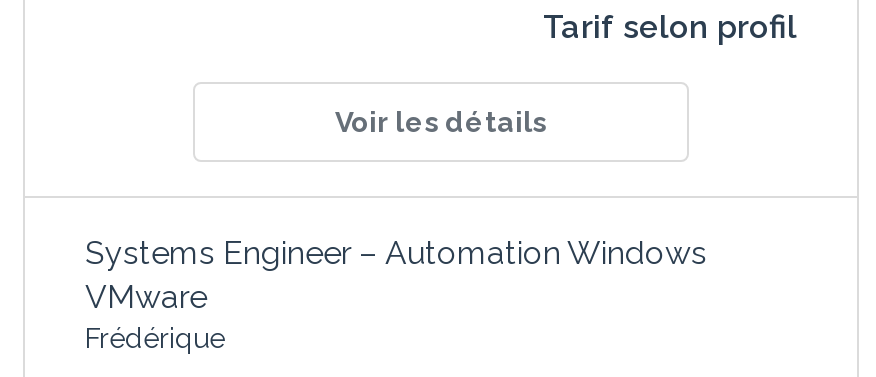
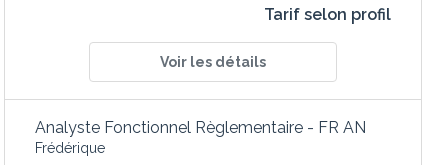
[85,234,707,316] Systems Engineer – Automation Windows | VMware -> [35,118,366,137] Analyste Fonctionnel Règlementaire - FR AN

